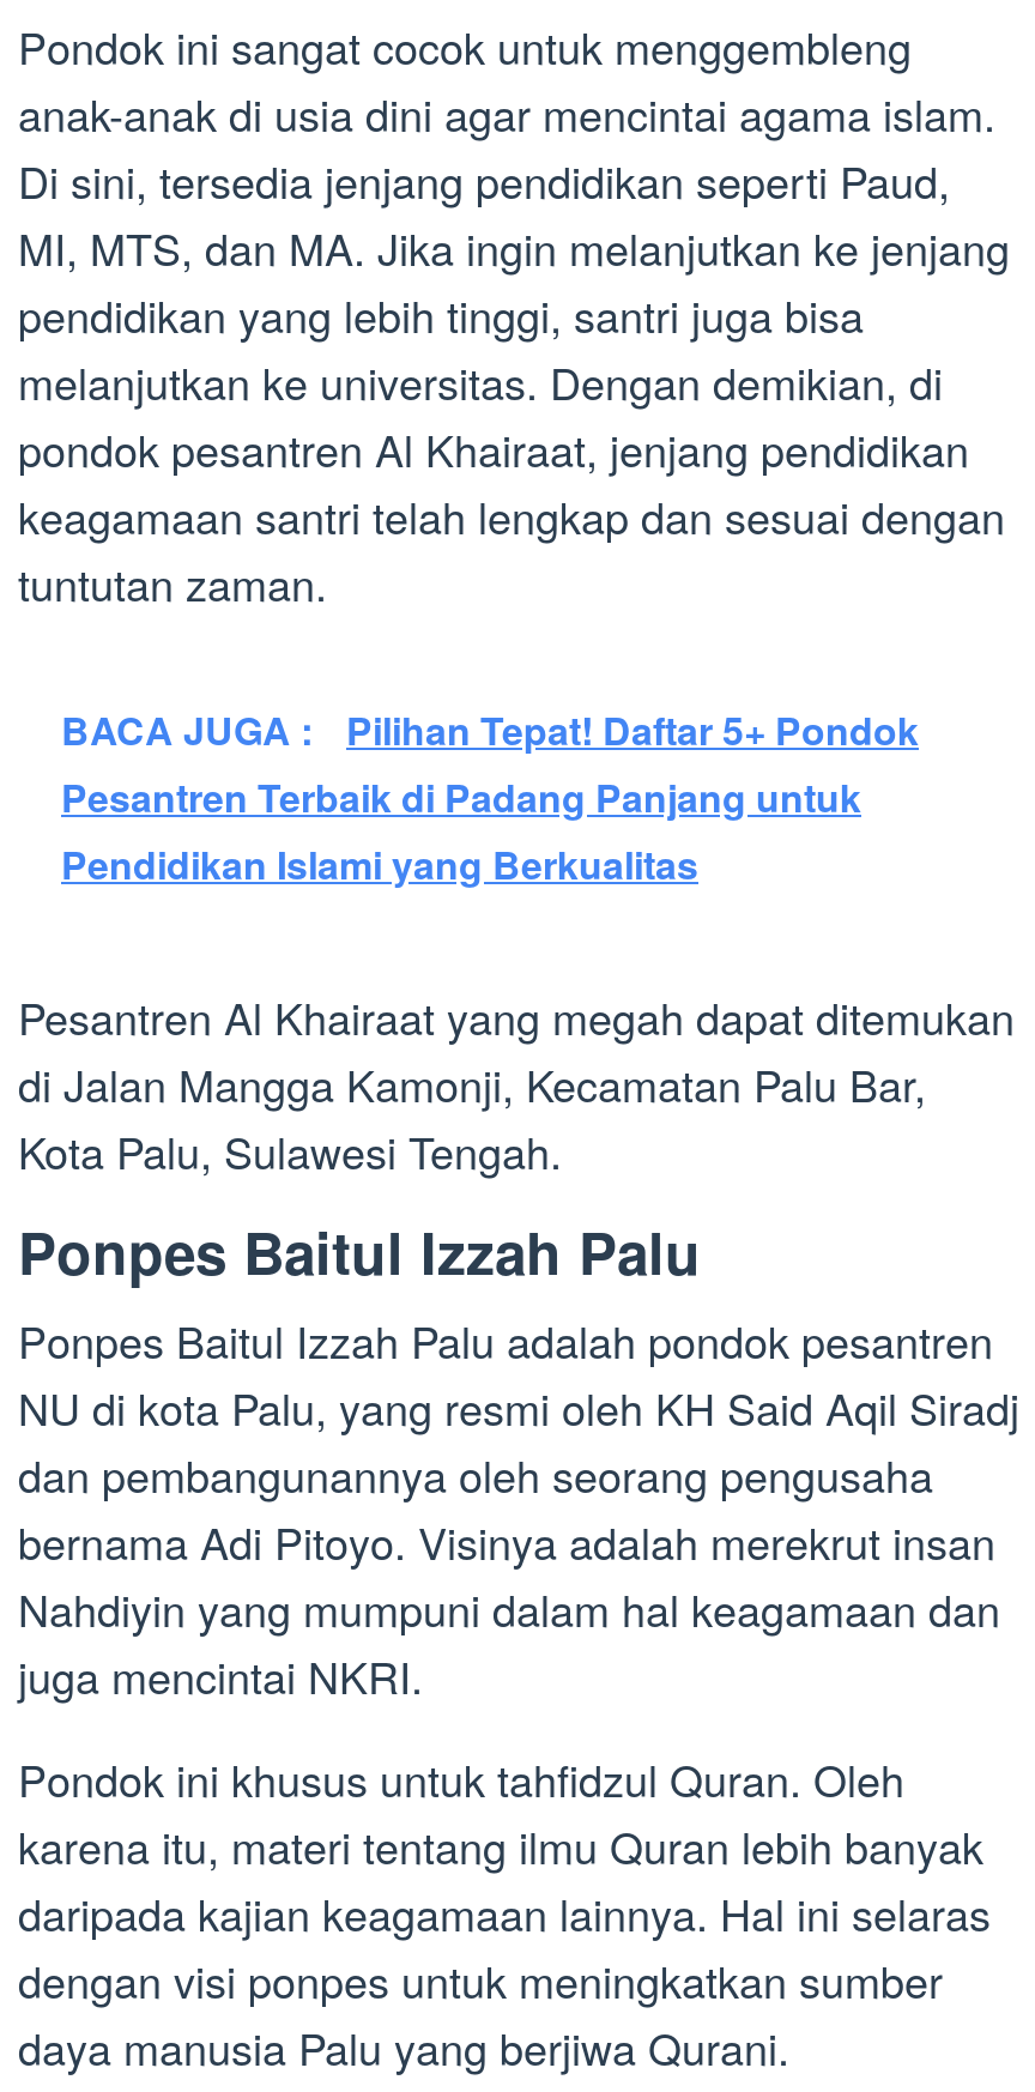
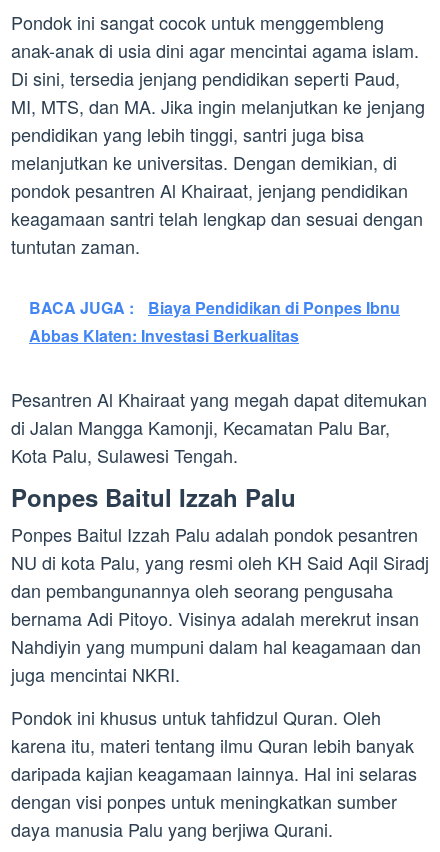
[61,702,919,891] BACA JUGA : Pilihan Tepat! Daftar 5+ Pondok | Pesantren Terbaik di Padang Panjang untuk | Pendidikan Islami yang Berkualitas -> [29,296,400,347] BACA JUGA : Biaya Pendidikan di Ponpes Ibnu | Abbas Klaten: Investasi Berkualitas

